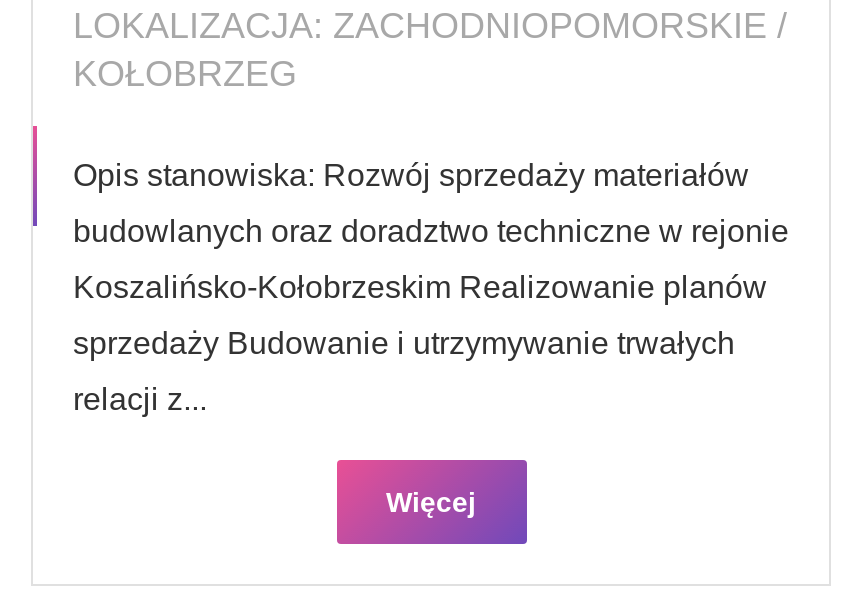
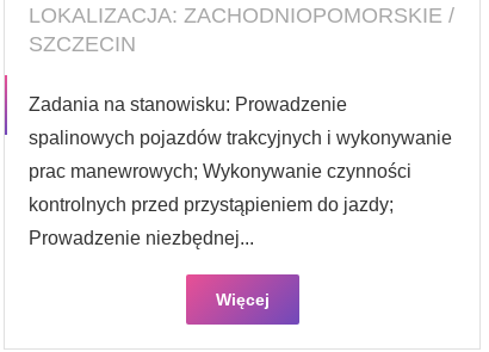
[73,54,297,94] KOŁOBRZEG -> [29,32,136,56] SZCZECIN
[73,158,749,192] Opis stanowiska: Rozwój sprzedaży materiałów -> [29,94,347,115] Zadania na stanowisku: Prowadzenie
[73,214,789,248] budowlanych oraz doradztwo techniczne w rejonie -> [29,128,452,148] spalinowych pojazdów trakcyjnych i wykonywanie
[73,270,767,304] Koszalińsko-Kołobrzeskim Realizowanie planów -> [29,161,411,181] prac manewrowych; Wykonywanie czynności
[73,326,735,360] sprzedaży Budowanie i utrzymywanie trwałych -> [29,194,394,215] kontrolnych przed przystąpieniem do jazdy;
[73,382,207,416] relacji z... -> [29,228,254,248] Prowadzenie niezbędnej...

